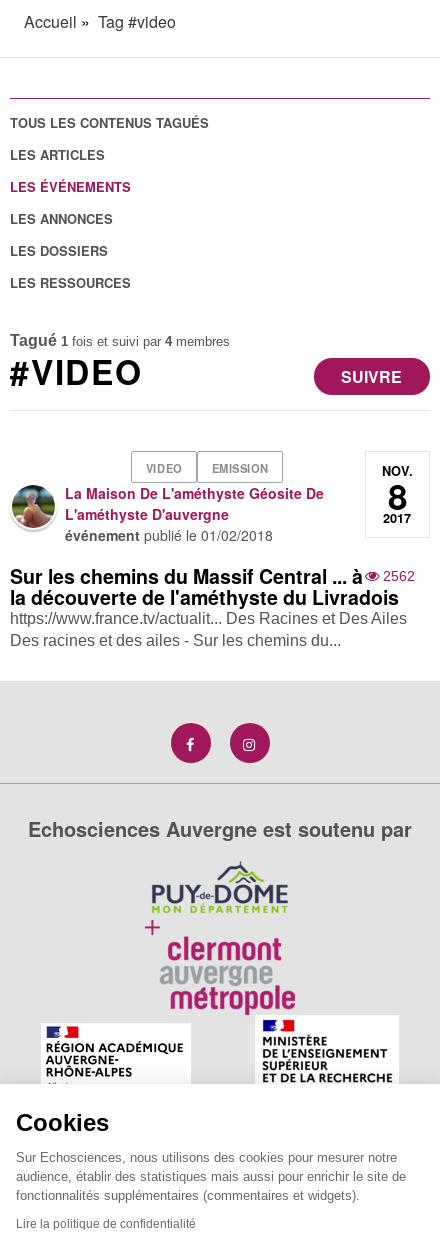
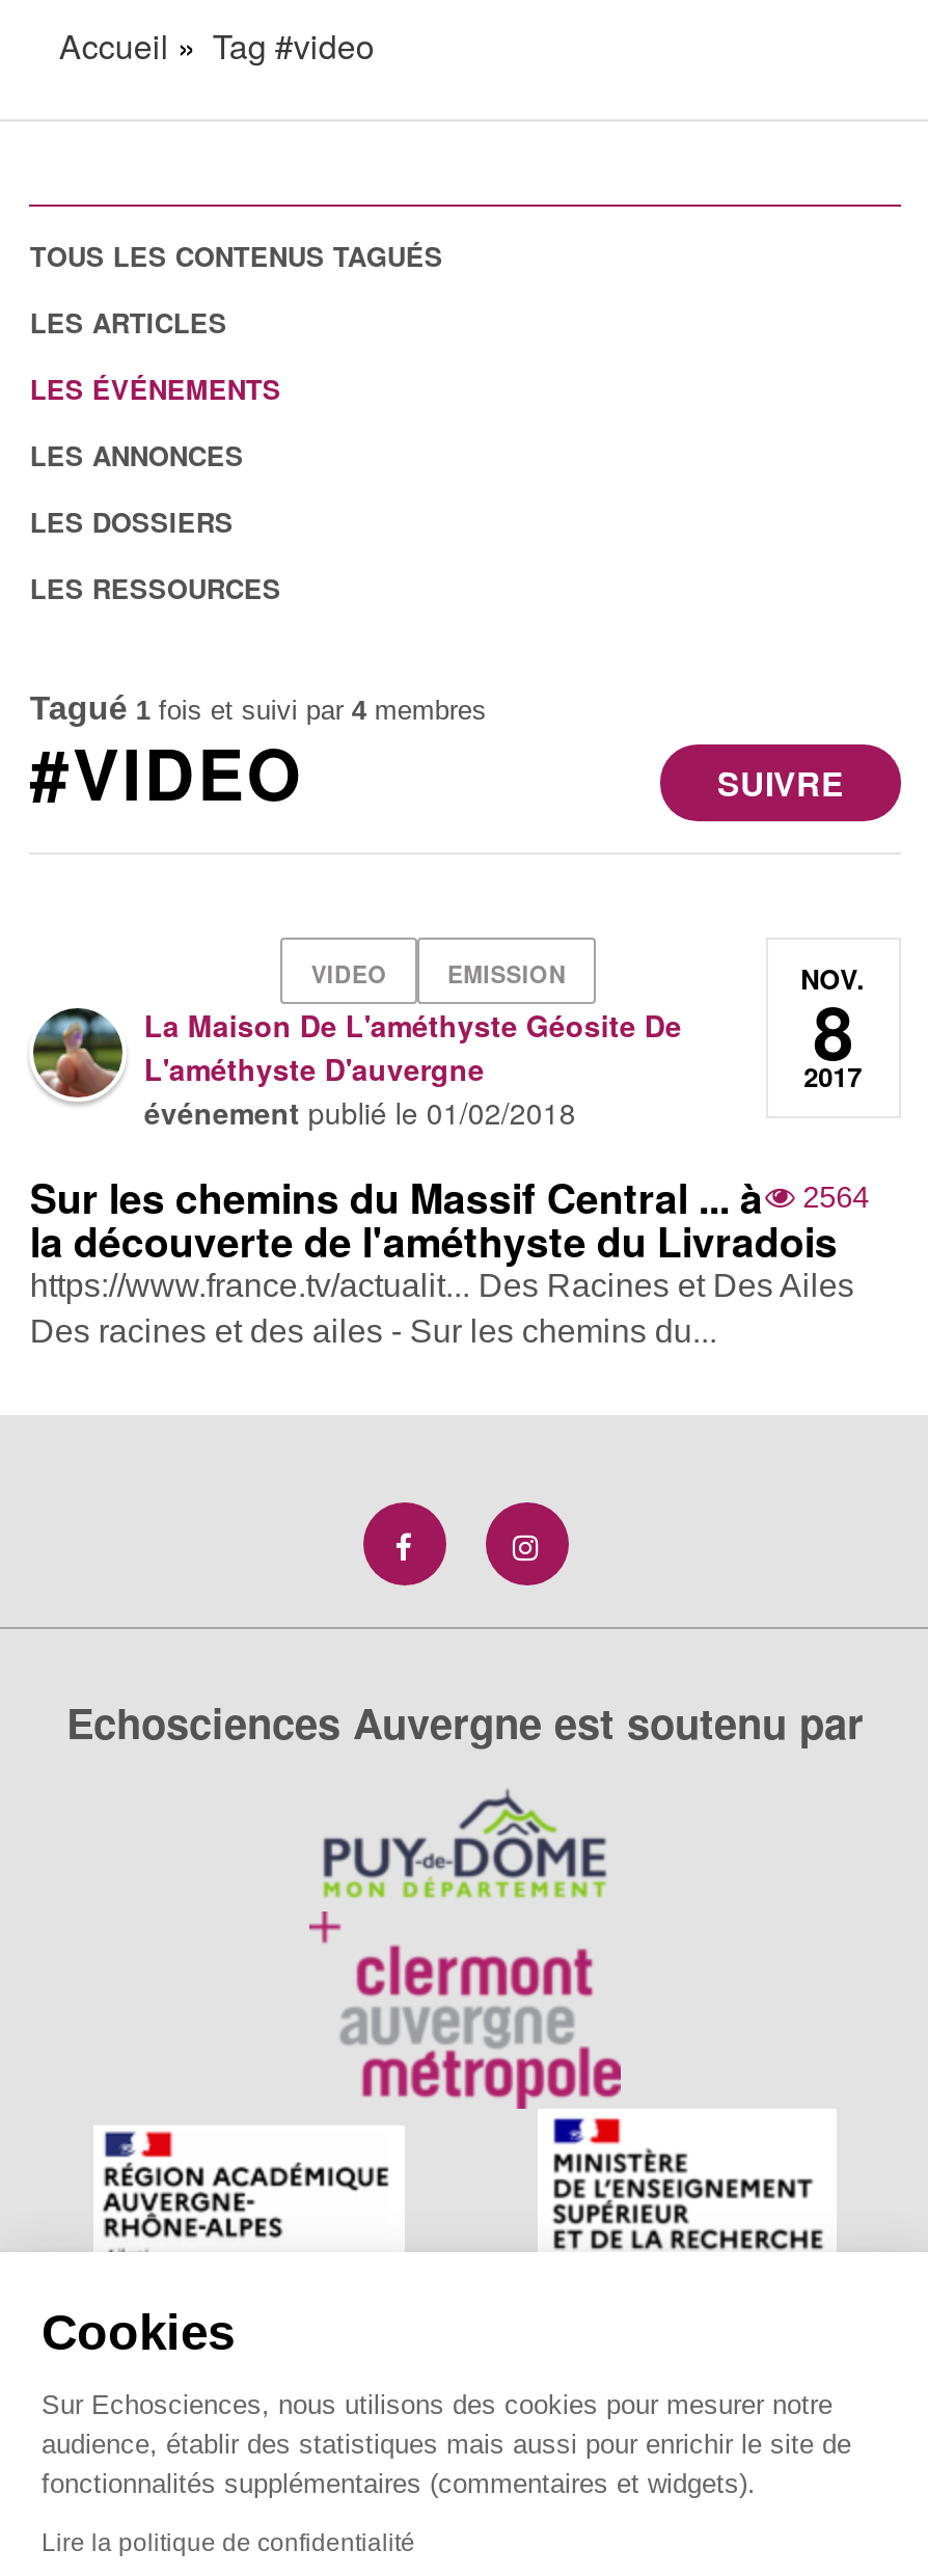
[10,562,415,590] Sur les chemins du Massif Central ... à 2562 -> [30,1168,869,1226] Sur les chemins du Massif Central ... à 2564

